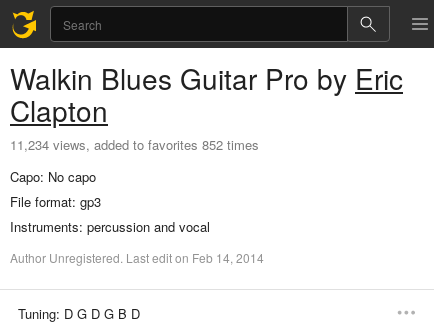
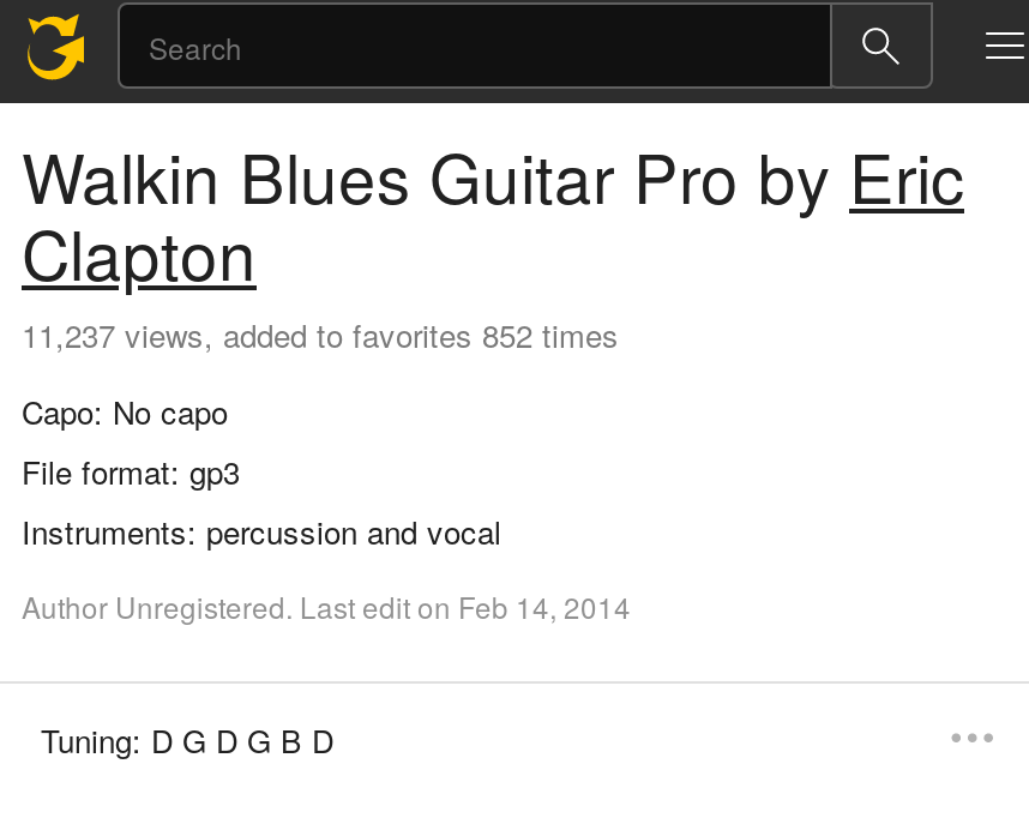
[10,135,259,154] 11,234 views, added to favorites 852 times -> [22,312,619,357] 11,237 views, added to favorites 852 times

